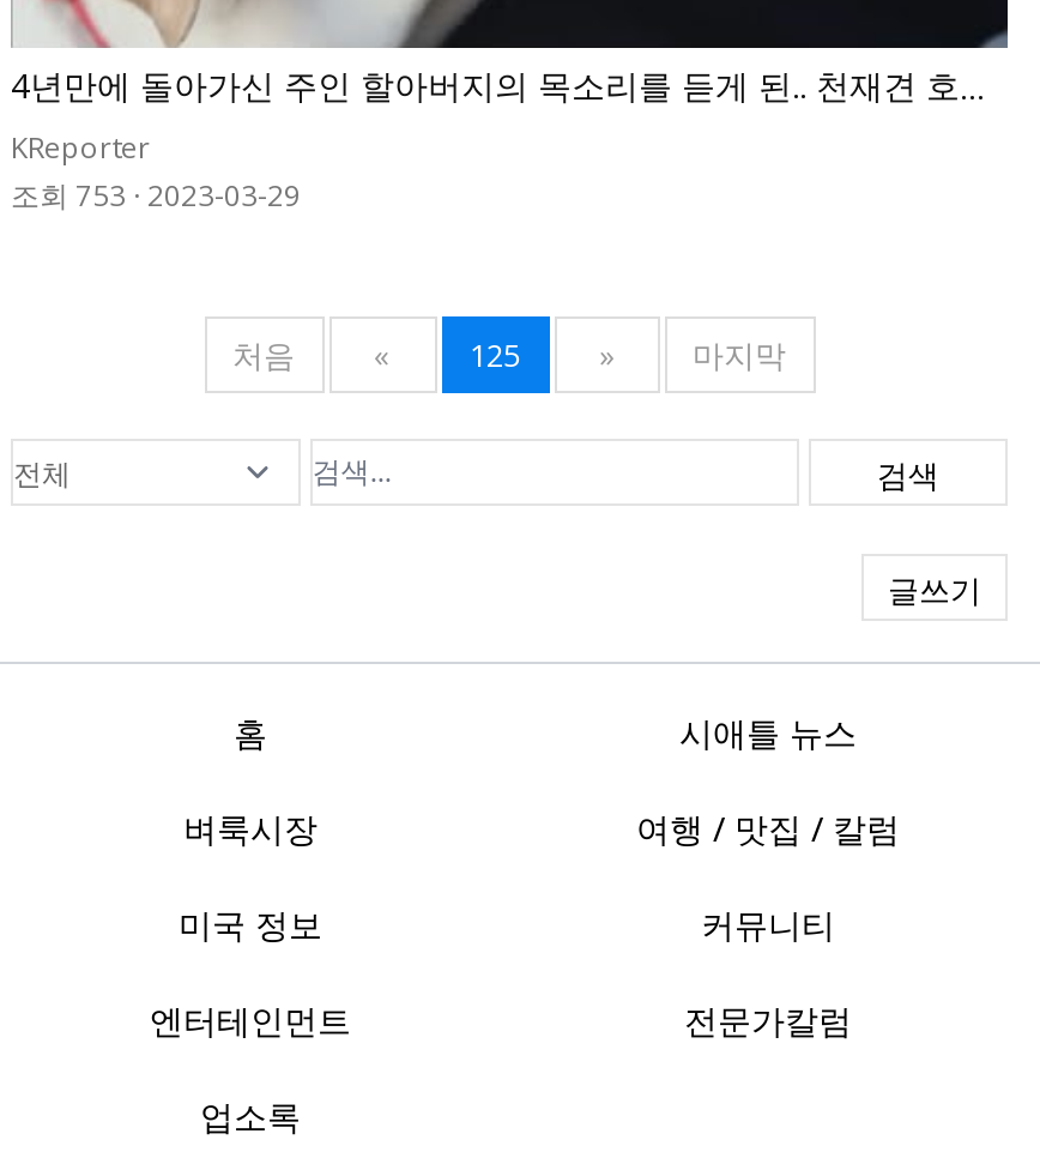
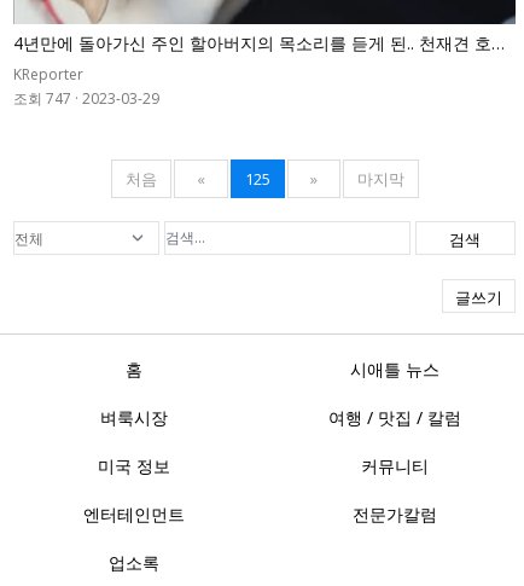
[11,176,301,217] 조회 753 · 2023-03-29 -> [13,89,159,109] 조회 747 · 2023-03-29

